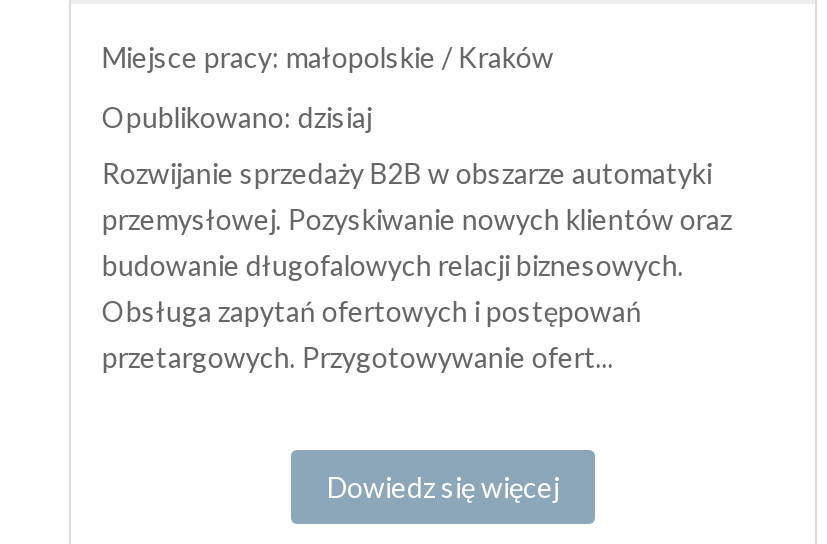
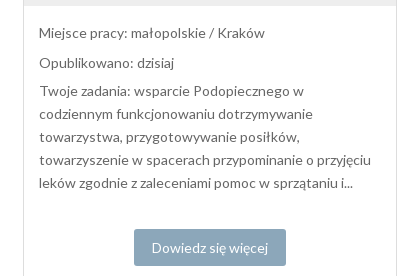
[102,157,732,375] Rozwijanie sprzedaży B2B w obszarze automatyki | przemysłowej. Pozyskiwanie nowych klientów oraz | budowanie długofalowych relacji biznesowych. | Obsługa zapytań ofertowych i postępowań | przetargowych. Przygotowywanie ofert... -> [39,82,371,191] Twoje zadania: wsparcie Podopiecznego w | codziennym funkcjonowaniu dotrzymywanie | towarzystwa, przygotowywanie posiłków, | towarzyszenie w spacerach przypominanie o przyjęciu | leków zgodnie z zaleceniami pomoc w sprzątaniu i...

